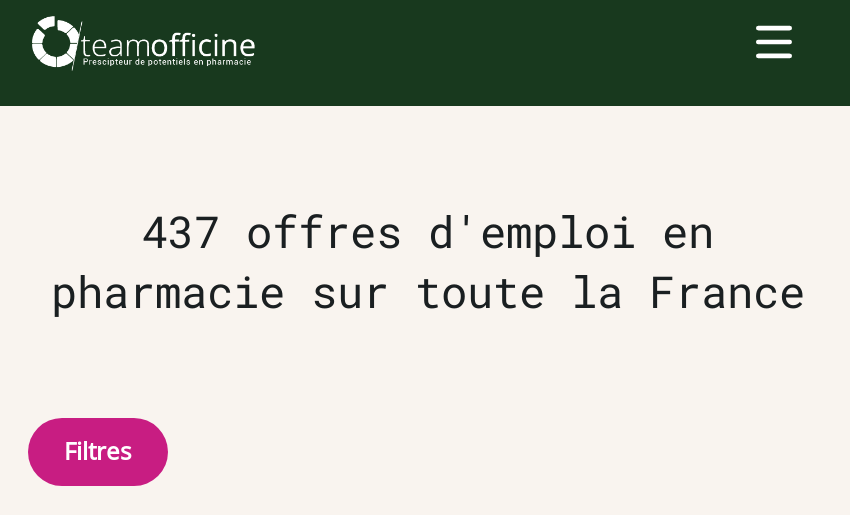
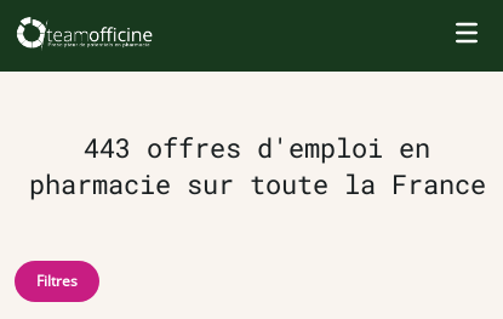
[142,202,714,260] 437 offres d'emploi en -> [84,130,430,165] 443 offres d'emploi en

